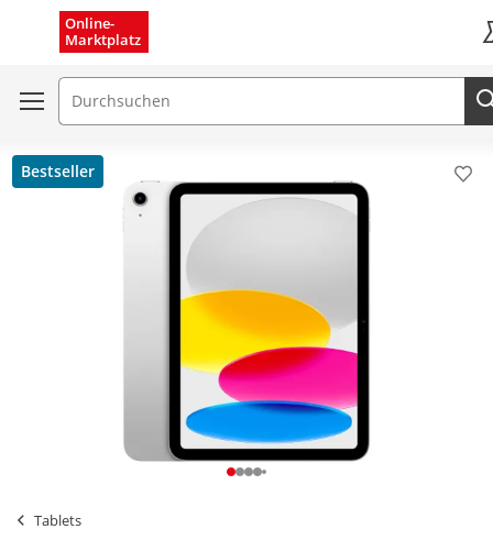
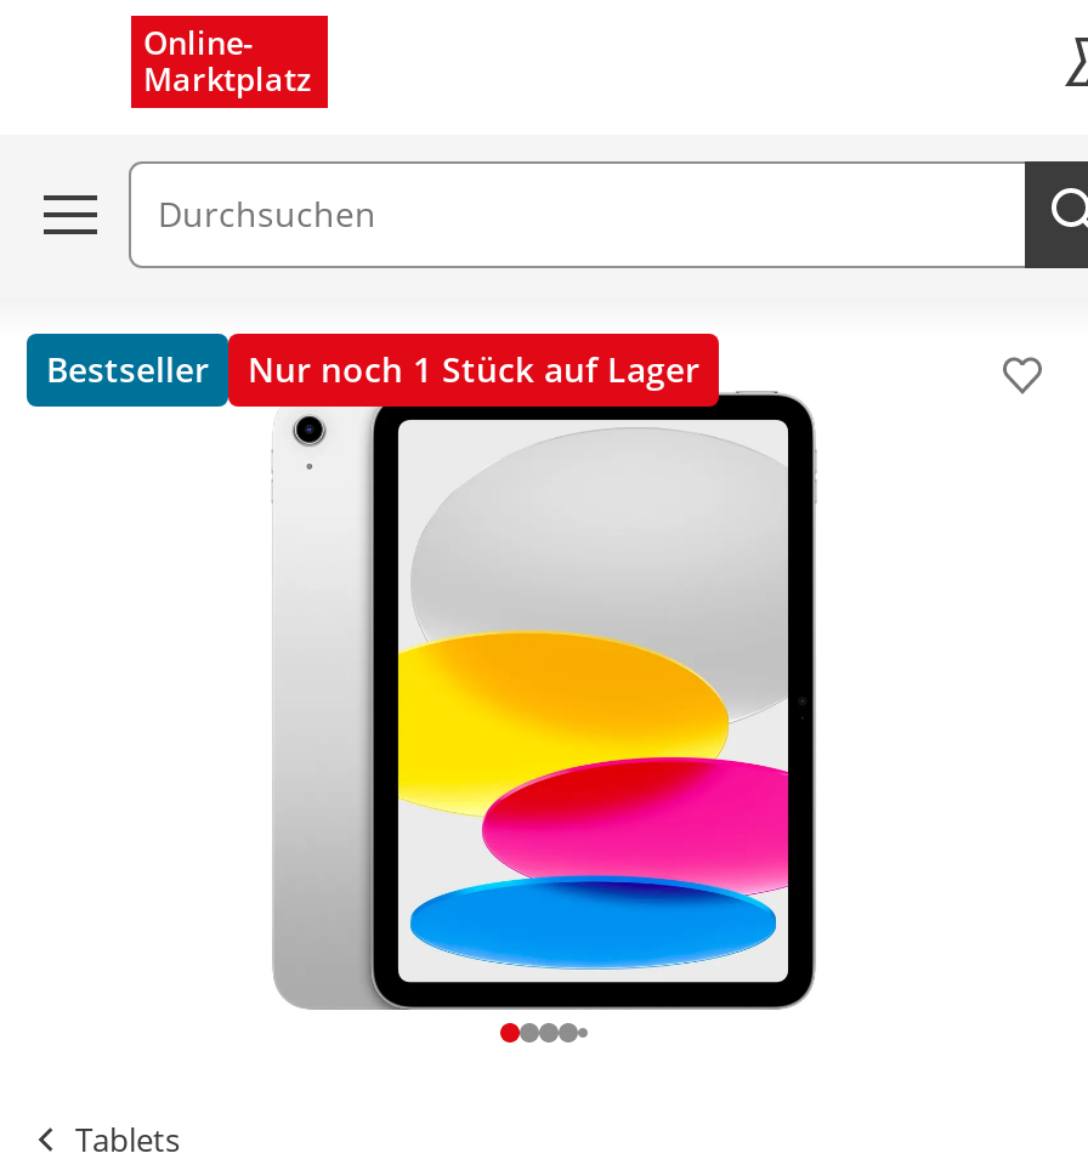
none -> [248,346,699,392] Nur noch 1 Stück auf Lager

